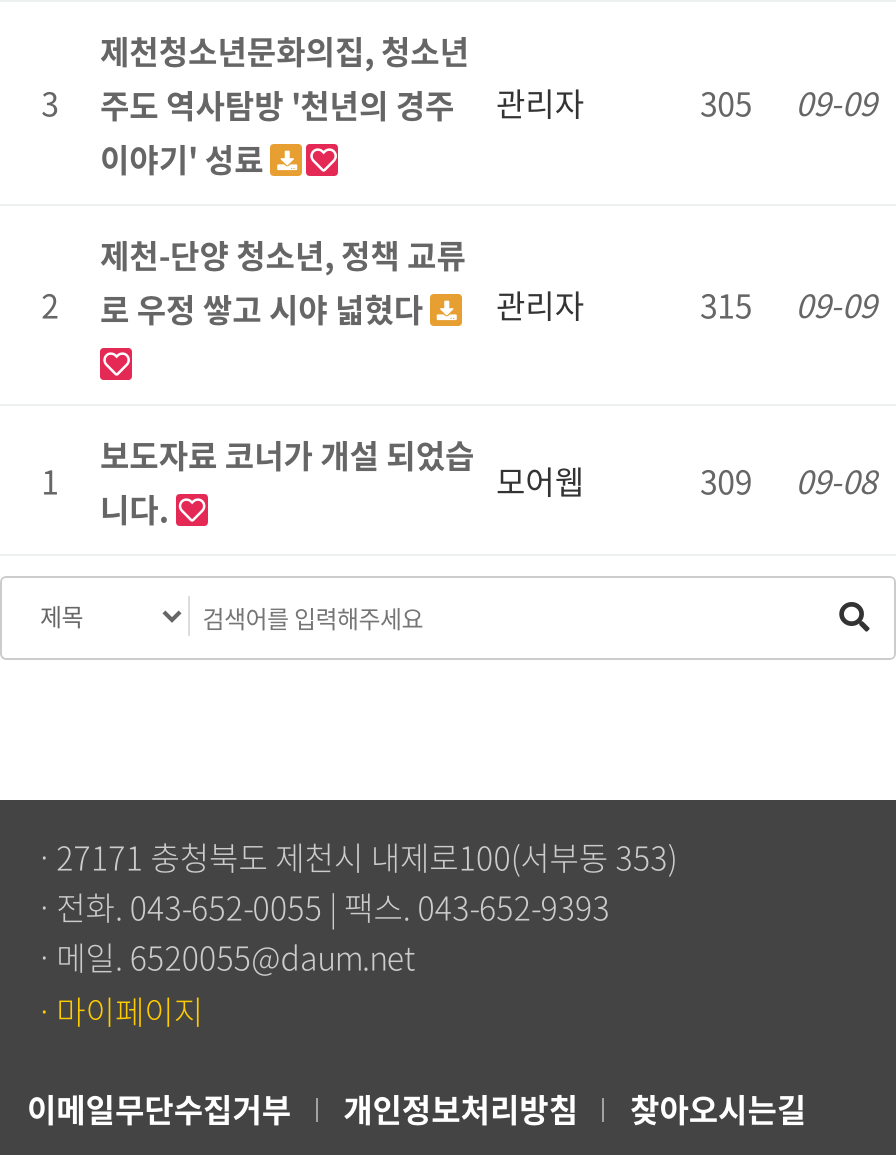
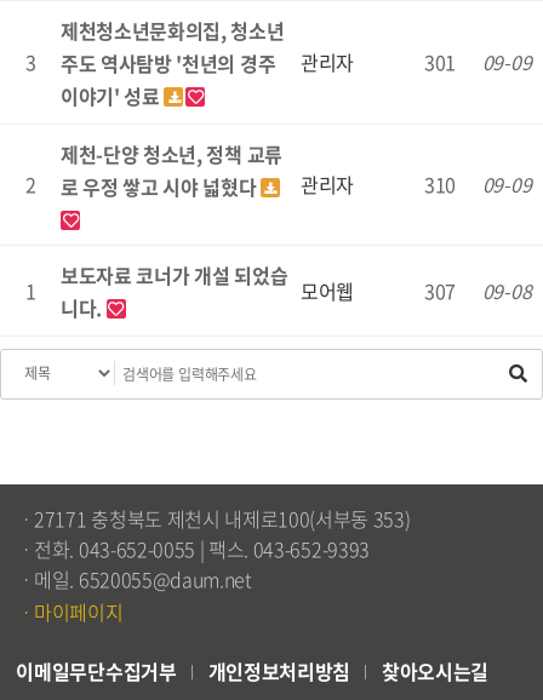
[700,78,876,126] 305 09-09 -> [424,47,531,76] 301 09-09
[700,280,876,328] 315 09-09 -> [424,170,531,199] 310 09-09
[700,456,876,504] 309 09-08 -> [424,276,531,305] 307 09-08

